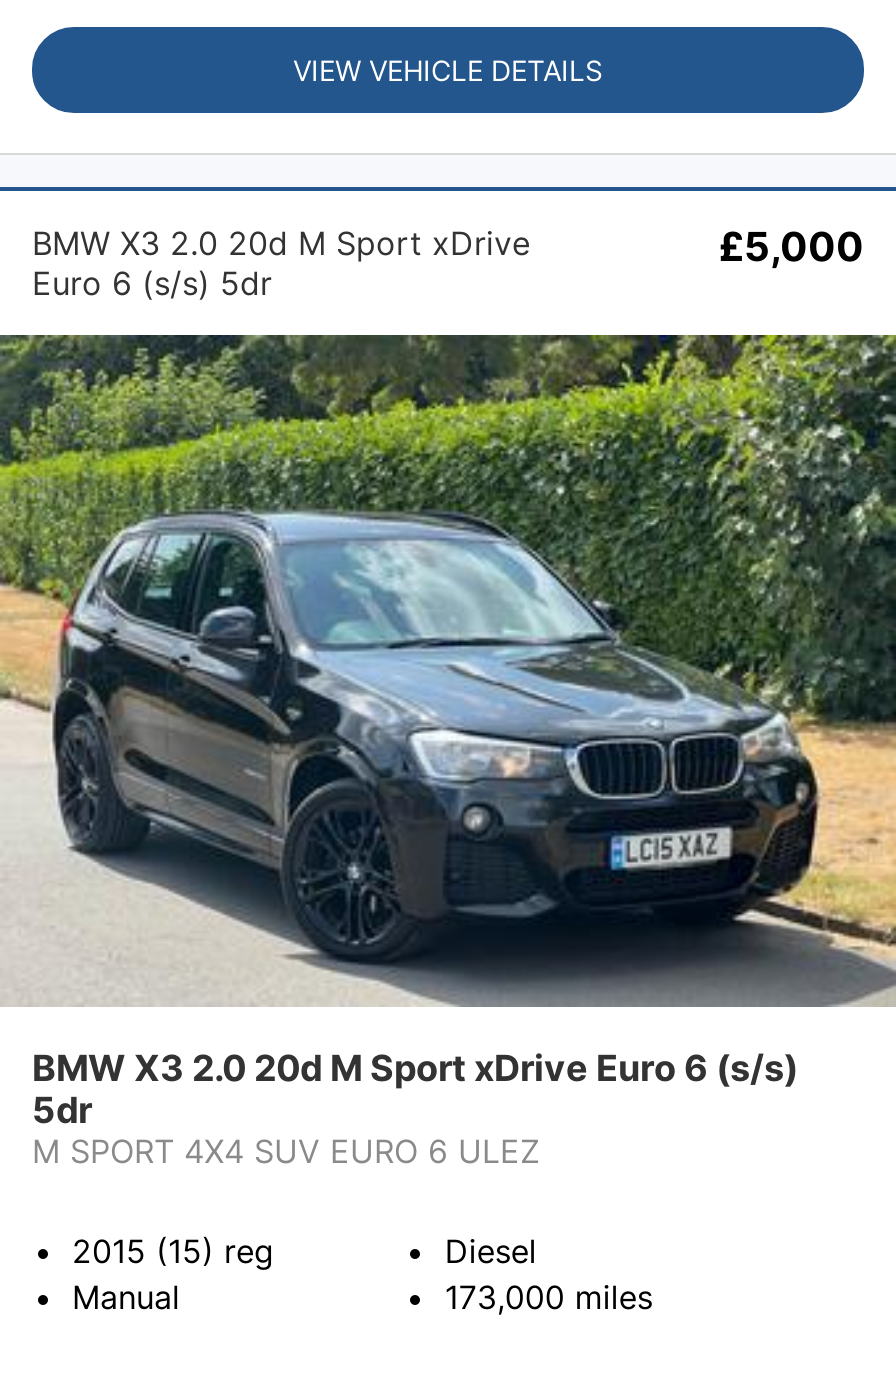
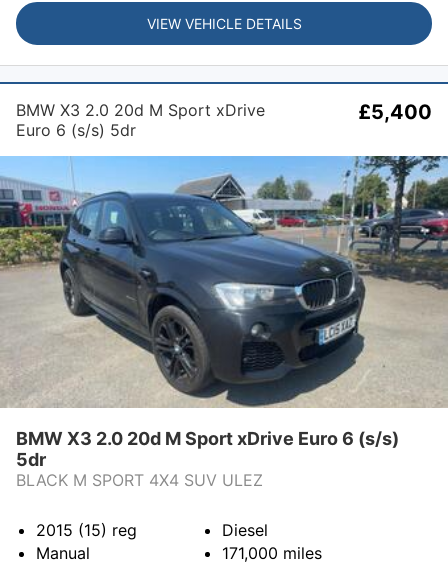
[718,223,864,271] £5,000 -> [358,100,432,124] £5,400
[6,333,890,1007] [image] -> [3,155,445,408] [image]
[32,1132,540,1172] M SPORT 4X4 SUV EURO 6 ULEZ -> [16,470,263,490] BLACK M SPORT 4X4 SUV ULEZ
[445,1278,653,1318] 173,000 miles -> [222,543,322,563] 171,000 miles

